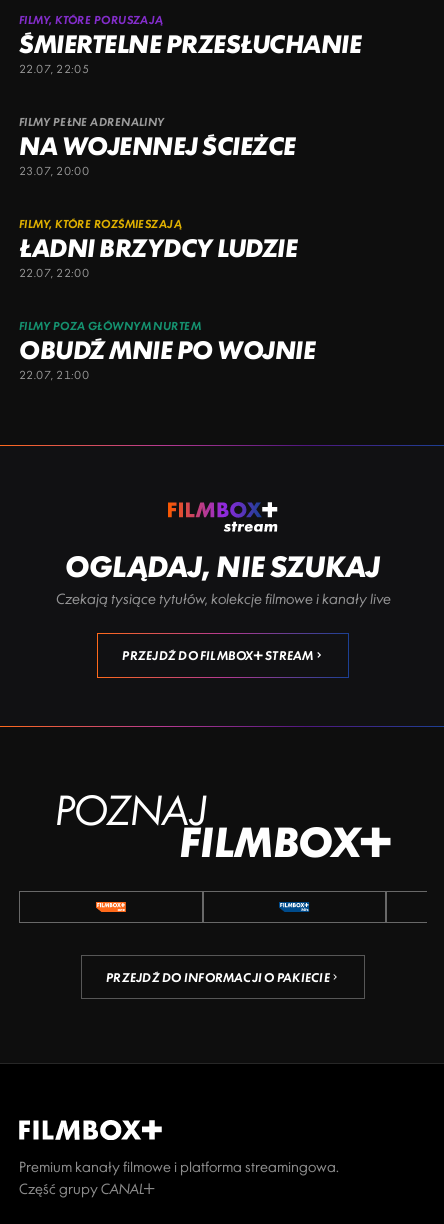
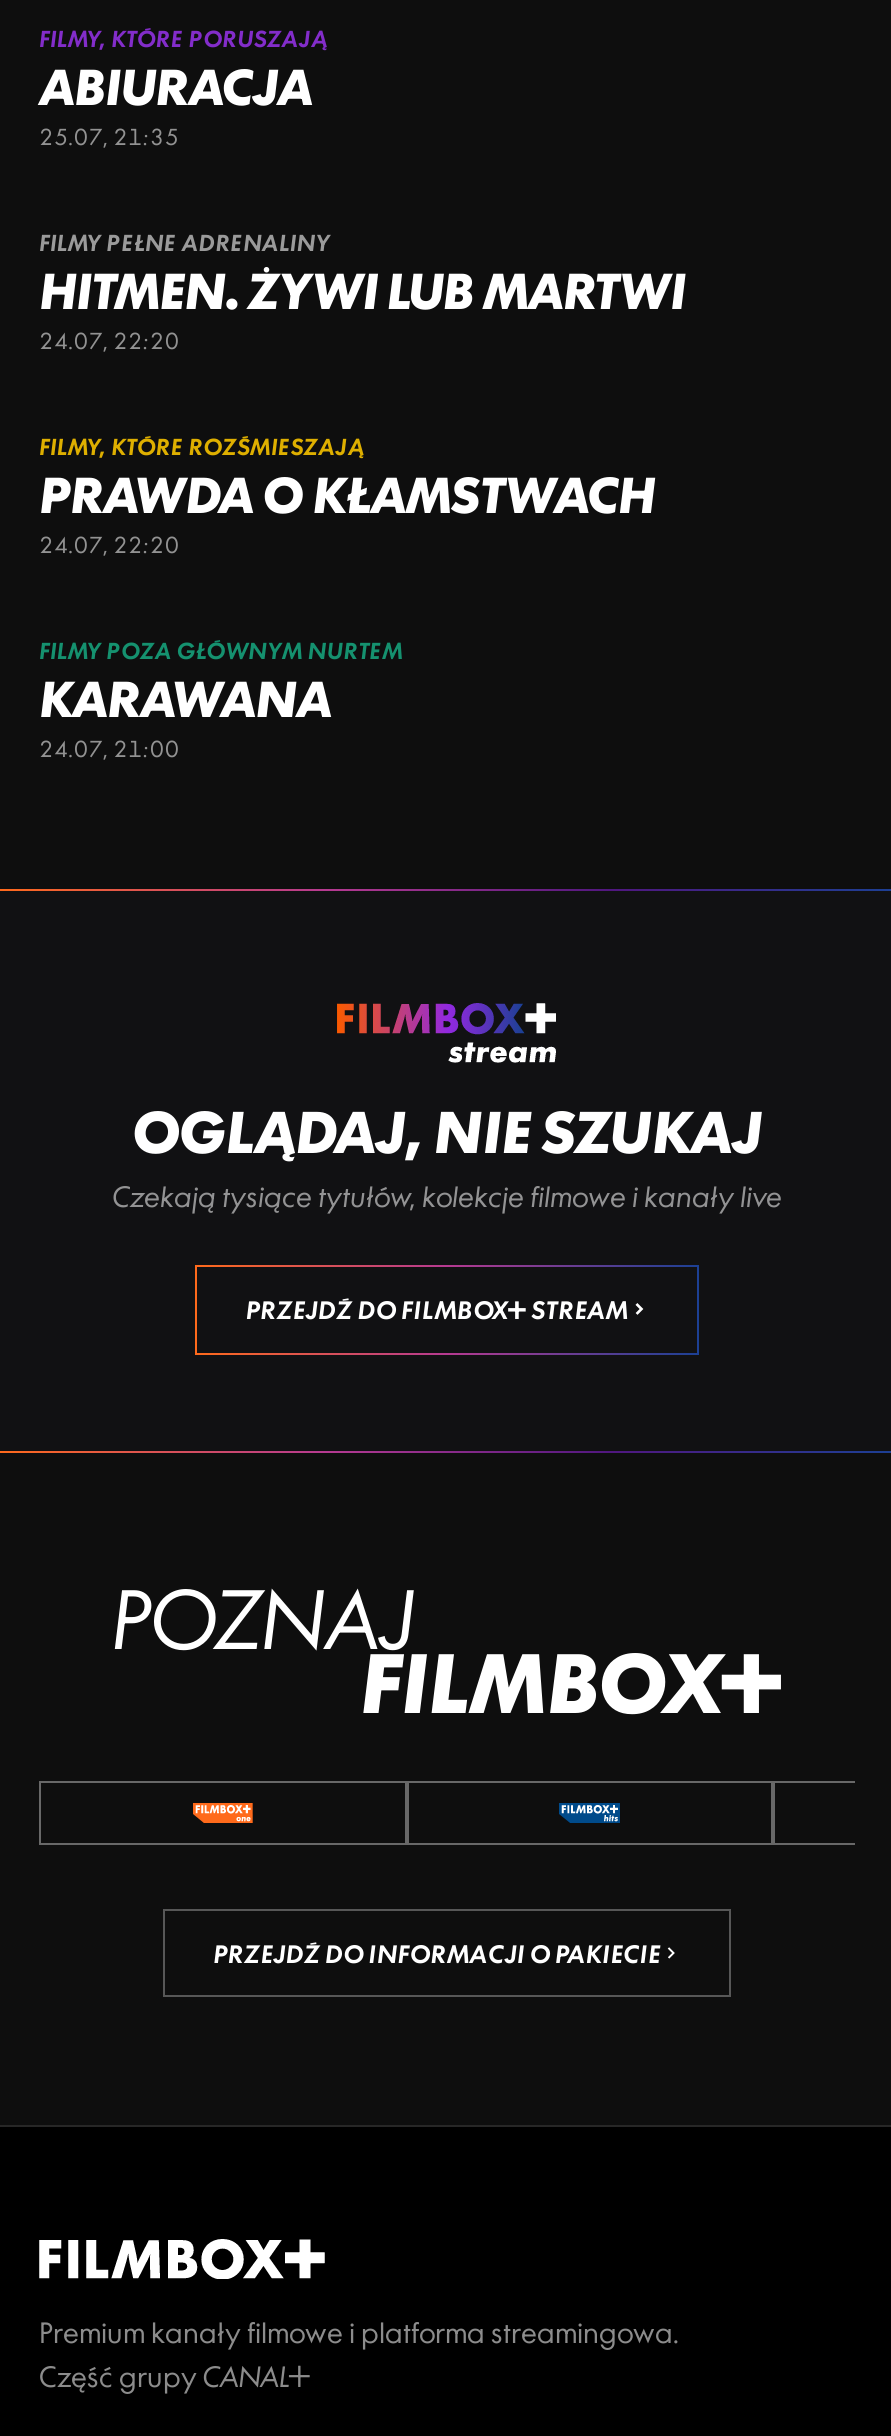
[19,28,361,76] ŚMIERTELNE PRZESŁUCHANIE | 22.07, 22:05 -> [39,55,312,151] ABIURACJA | 25.07, 21:35
[19,130,296,178] NA WOJENNEJ ŚCIEŻCE | 23.07, 20:00 -> [39,259,685,355] HITMEN. ŻYWI LUB MARTWI | 24.07, 22:20
[19,232,297,280] ŁADNI BRZYDCY LUDZIE | 22.07, 22:00 -> [39,463,655,559] PRAWDA O KŁAMSTWACH | 24.07, 22:20
[19,334,315,382] OBUDŹ MNIE PO WOJNIE | 22.07, 21:00 -> [39,667,331,763] KARAWANA | 24.07, 21:00

